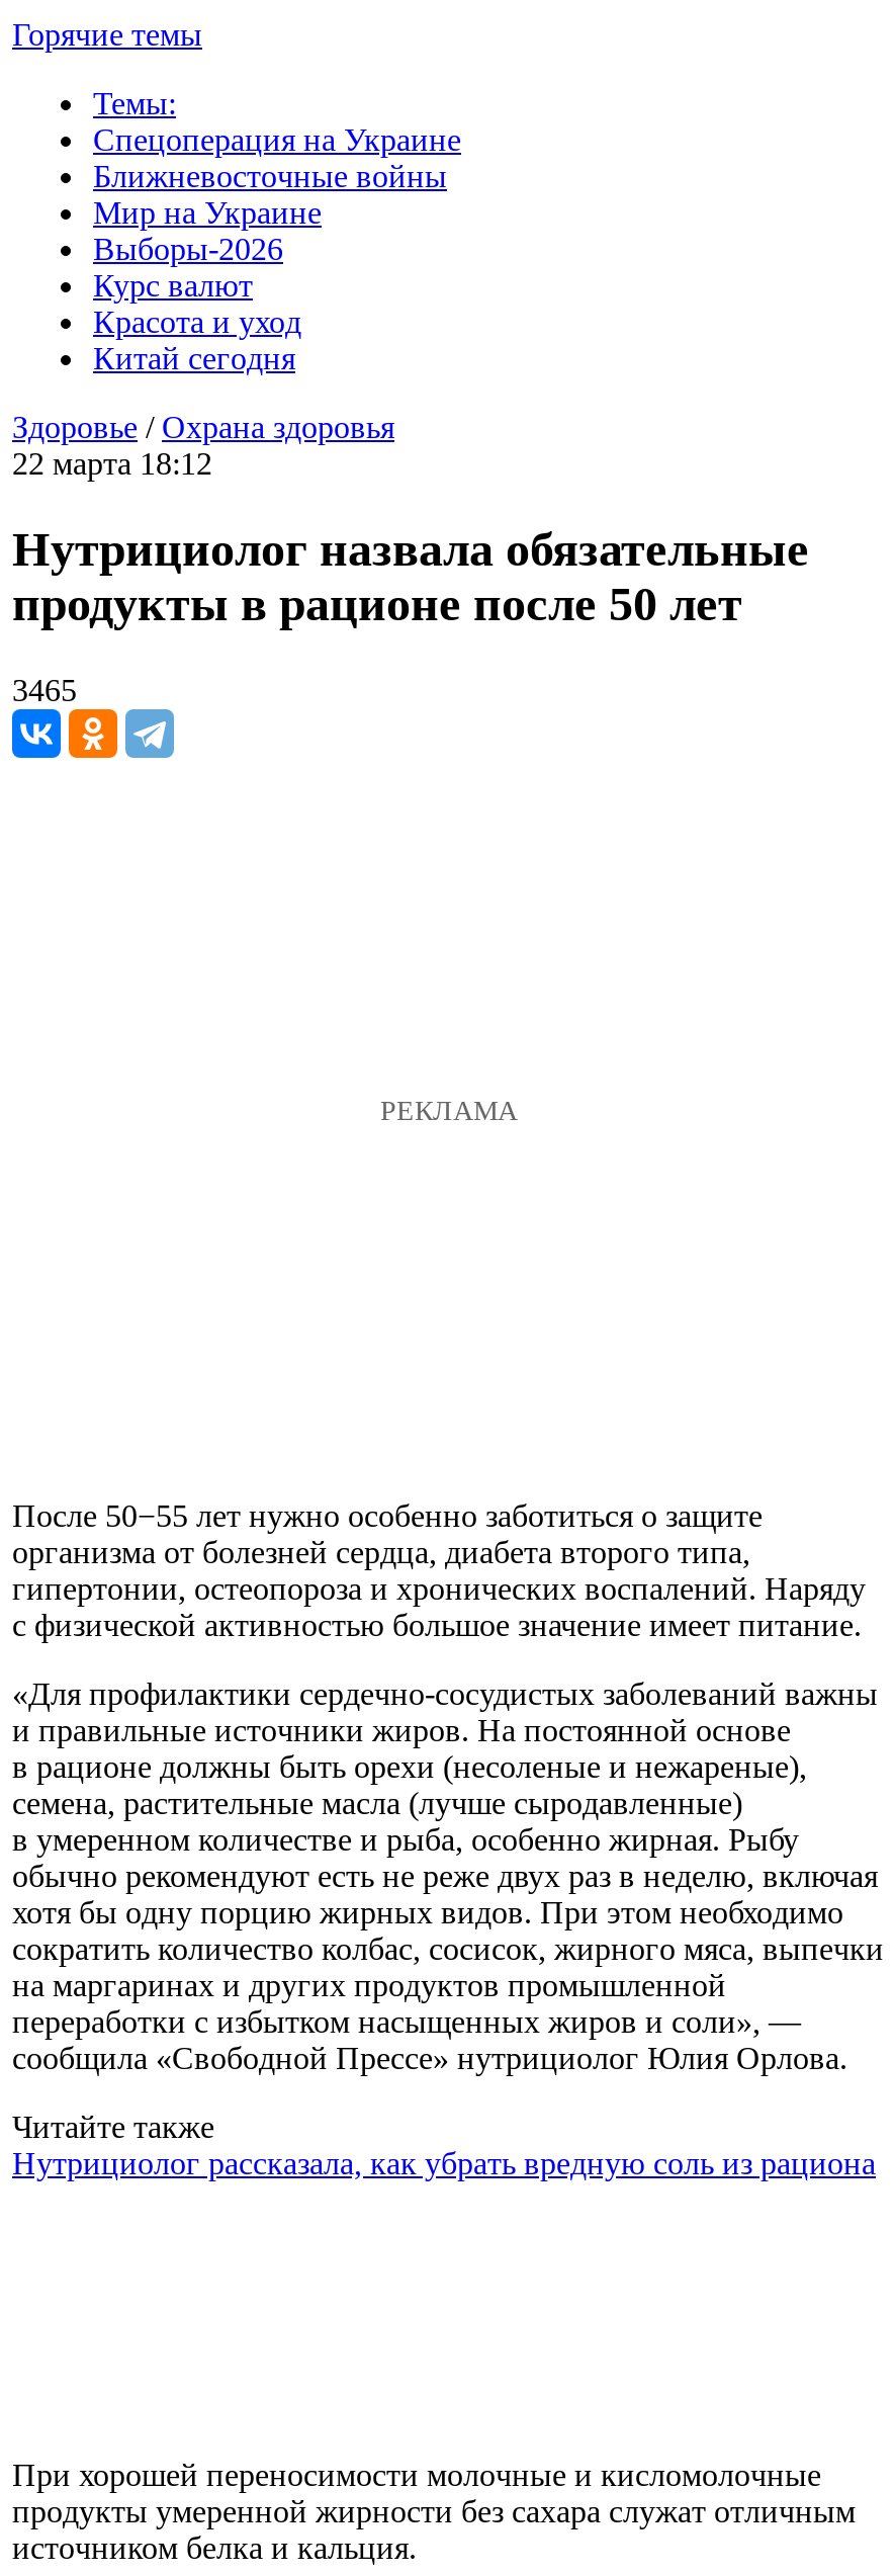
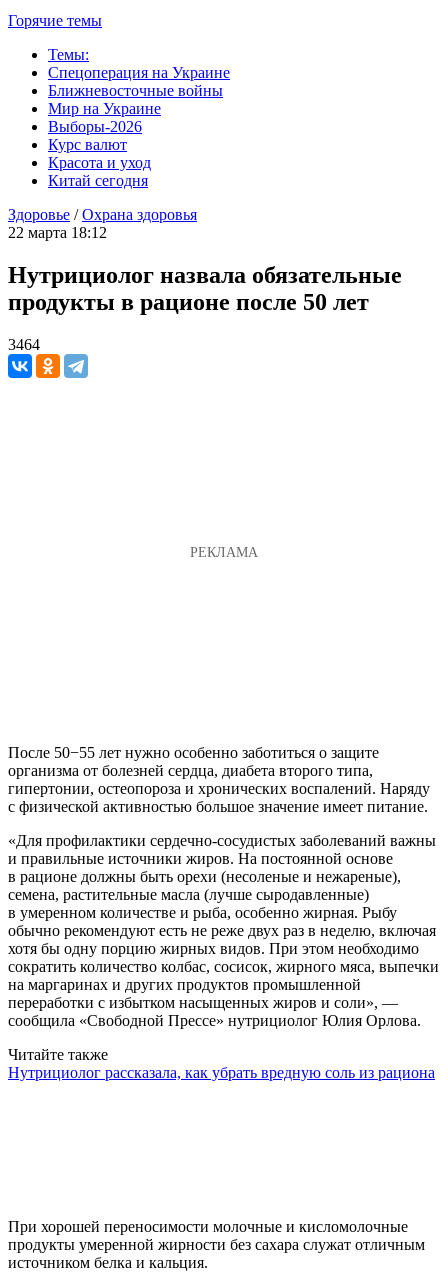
[12,672,77,707] 3465 -> [8,336,40,353] 3464

